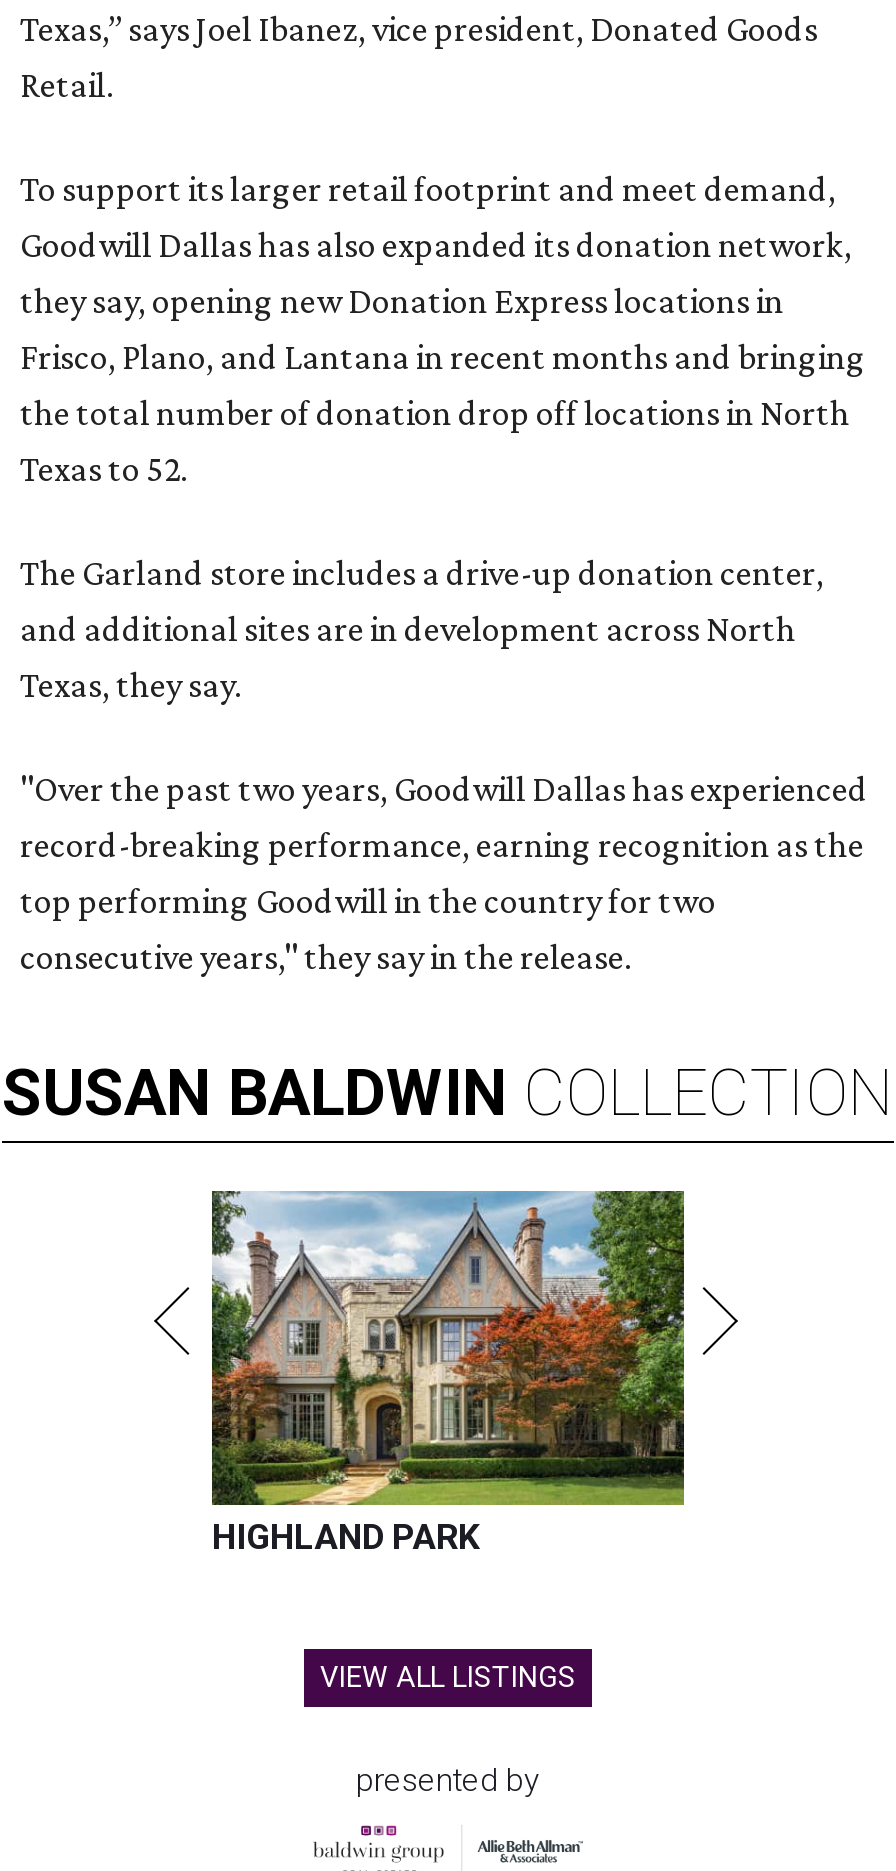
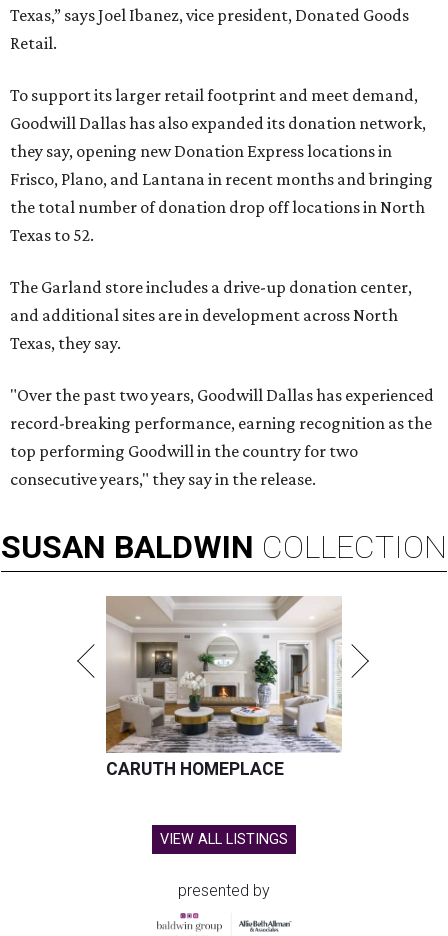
[210,1189,686,1557] [image] | HIGHLAND PARK -> [105,595,342,779] [image] | CARUTH HOMEPLACE

